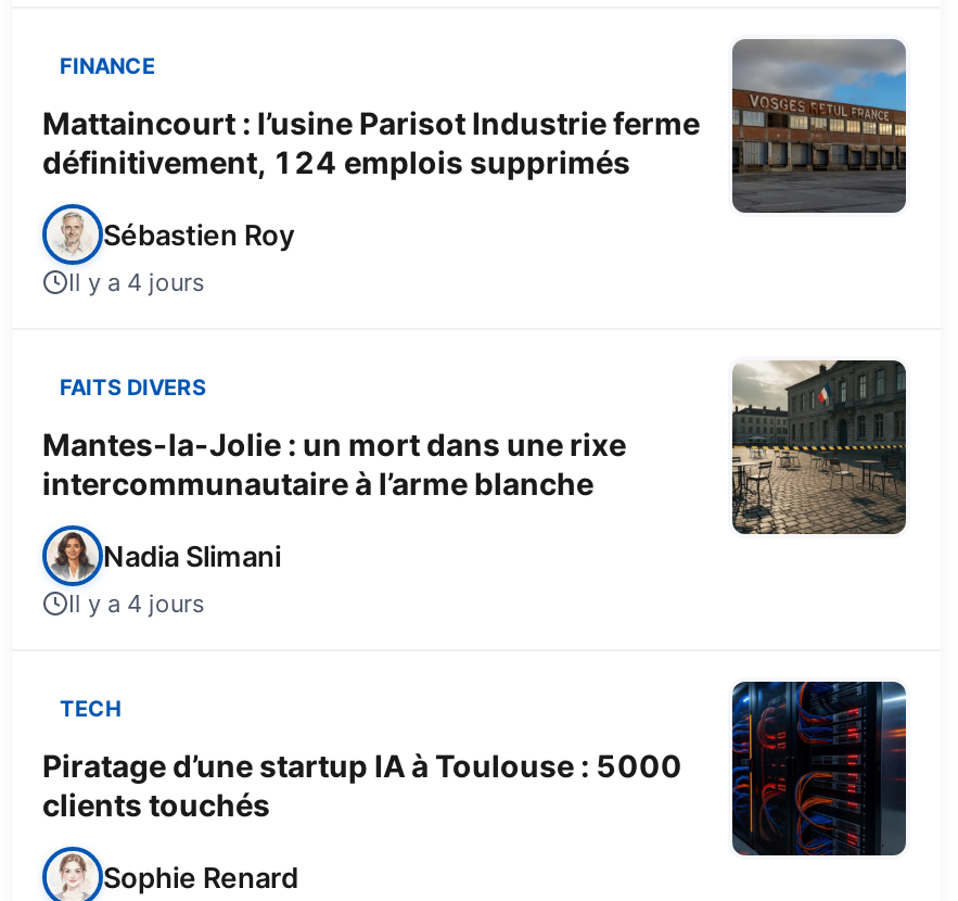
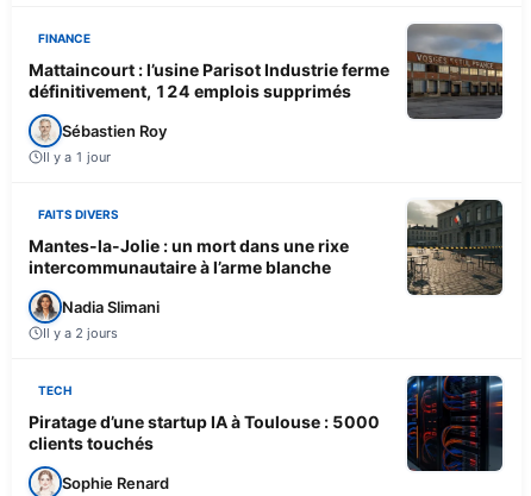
[68,266,205,297] Il y a 4 jours -> [43,148,111,165] Il y a 1 jour
[68,587,205,618] Il y a 4 jours -> [43,324,118,341] Il y a 2 jours

